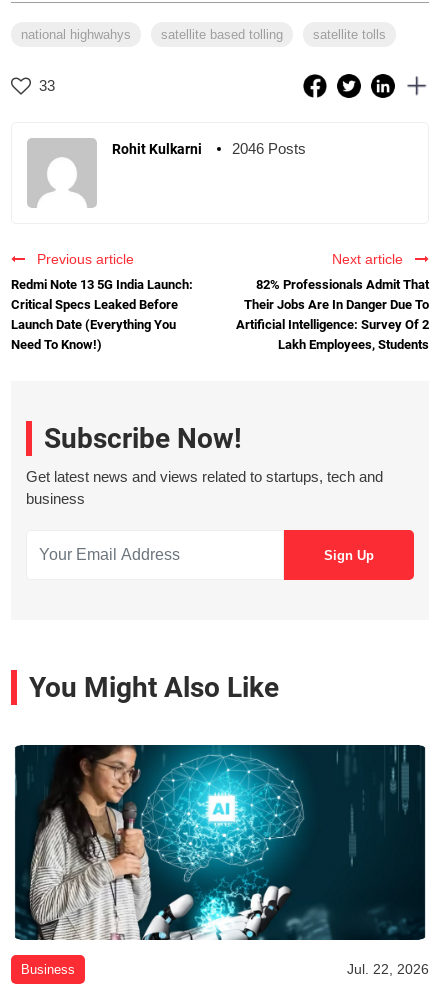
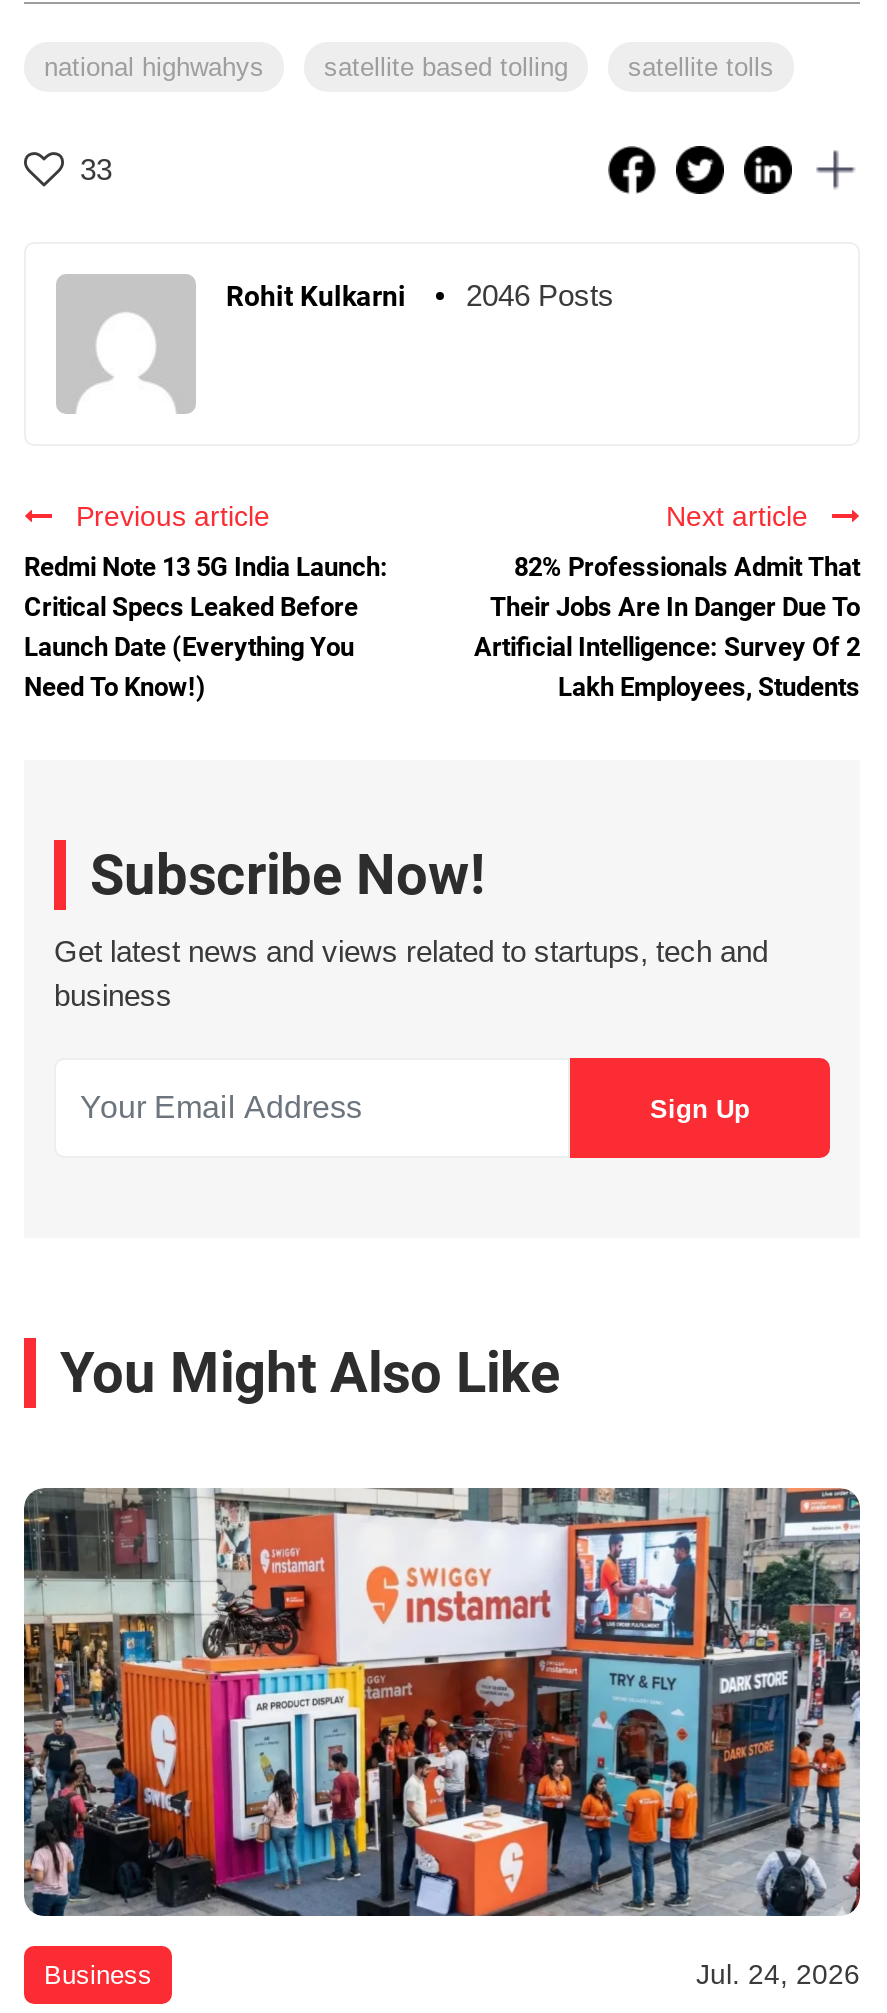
[11,744,429,977] [image] | Jul. 22, 2026 -> [22,1486,862,1990] [image] | Jul. 24, 2026

